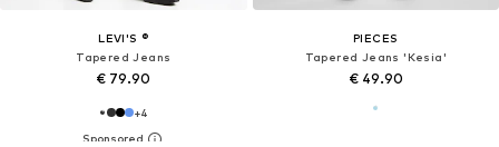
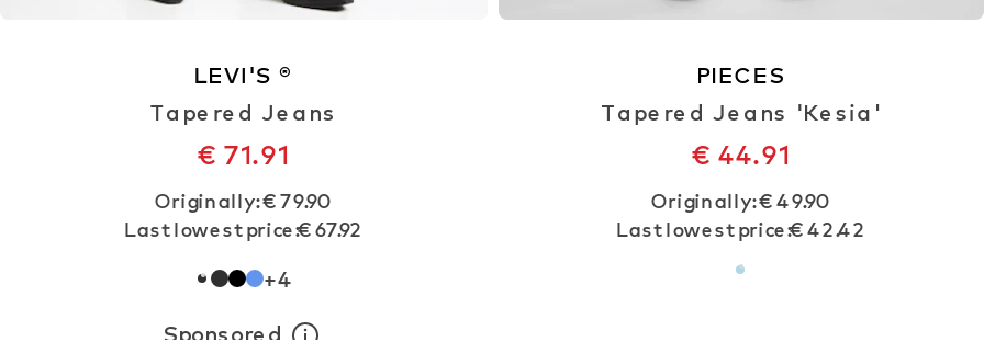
[96,70,151,87] € 79.90 -> [123,139,363,242] € 71.91 | Originally: € 79.90 | Last lowest price:€ 67.92
[348,70,403,87] € 49.90 -> [615,139,866,242] € 44.91 | Originally: € 49.90 | Last lowest price:€ 42.42

